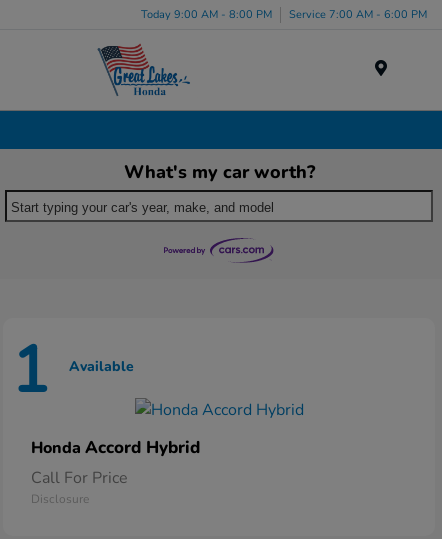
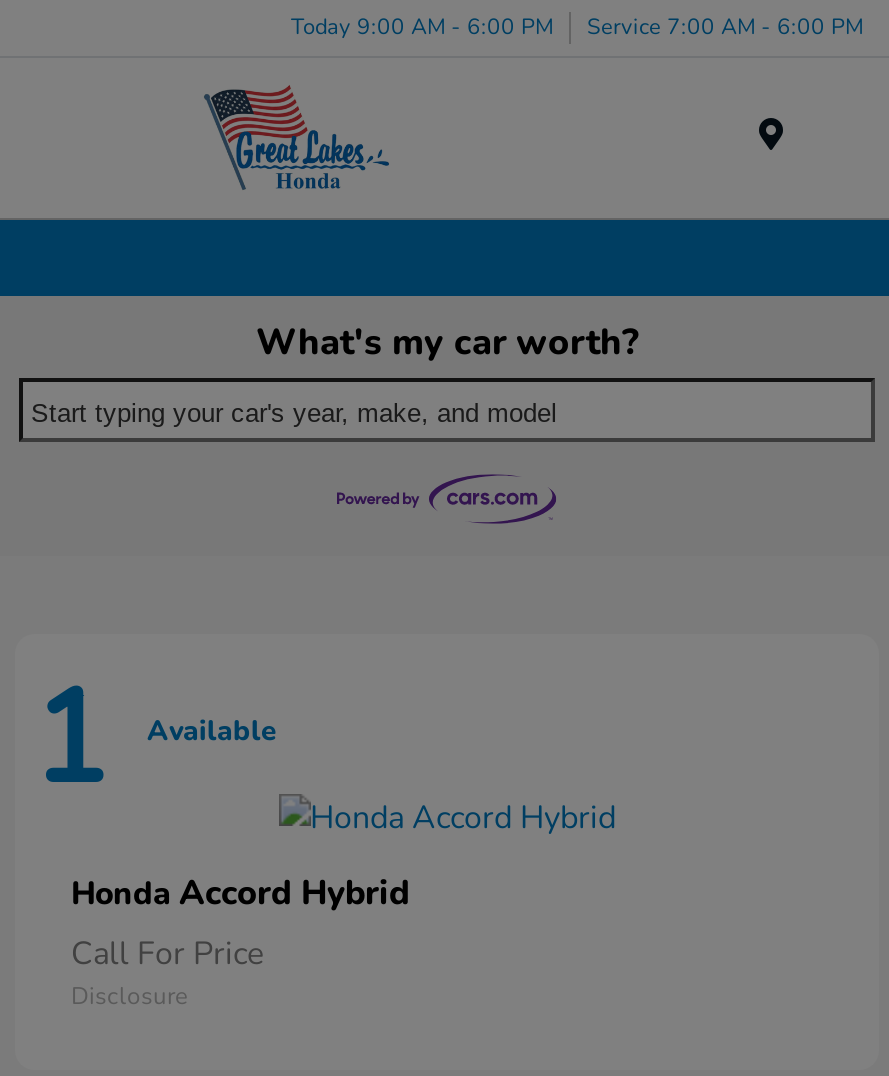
[141,6,427,21] Today 9:00 AM - 8:00 PM Service 7:00 AM - 6:00 PM -> [291,11,863,41] Today 9:00 AM - 6:00 PM Service 7:00 AM - 6:00 PM

